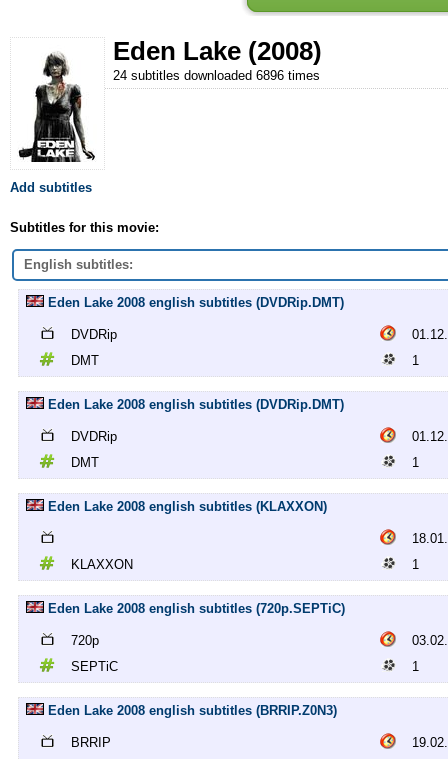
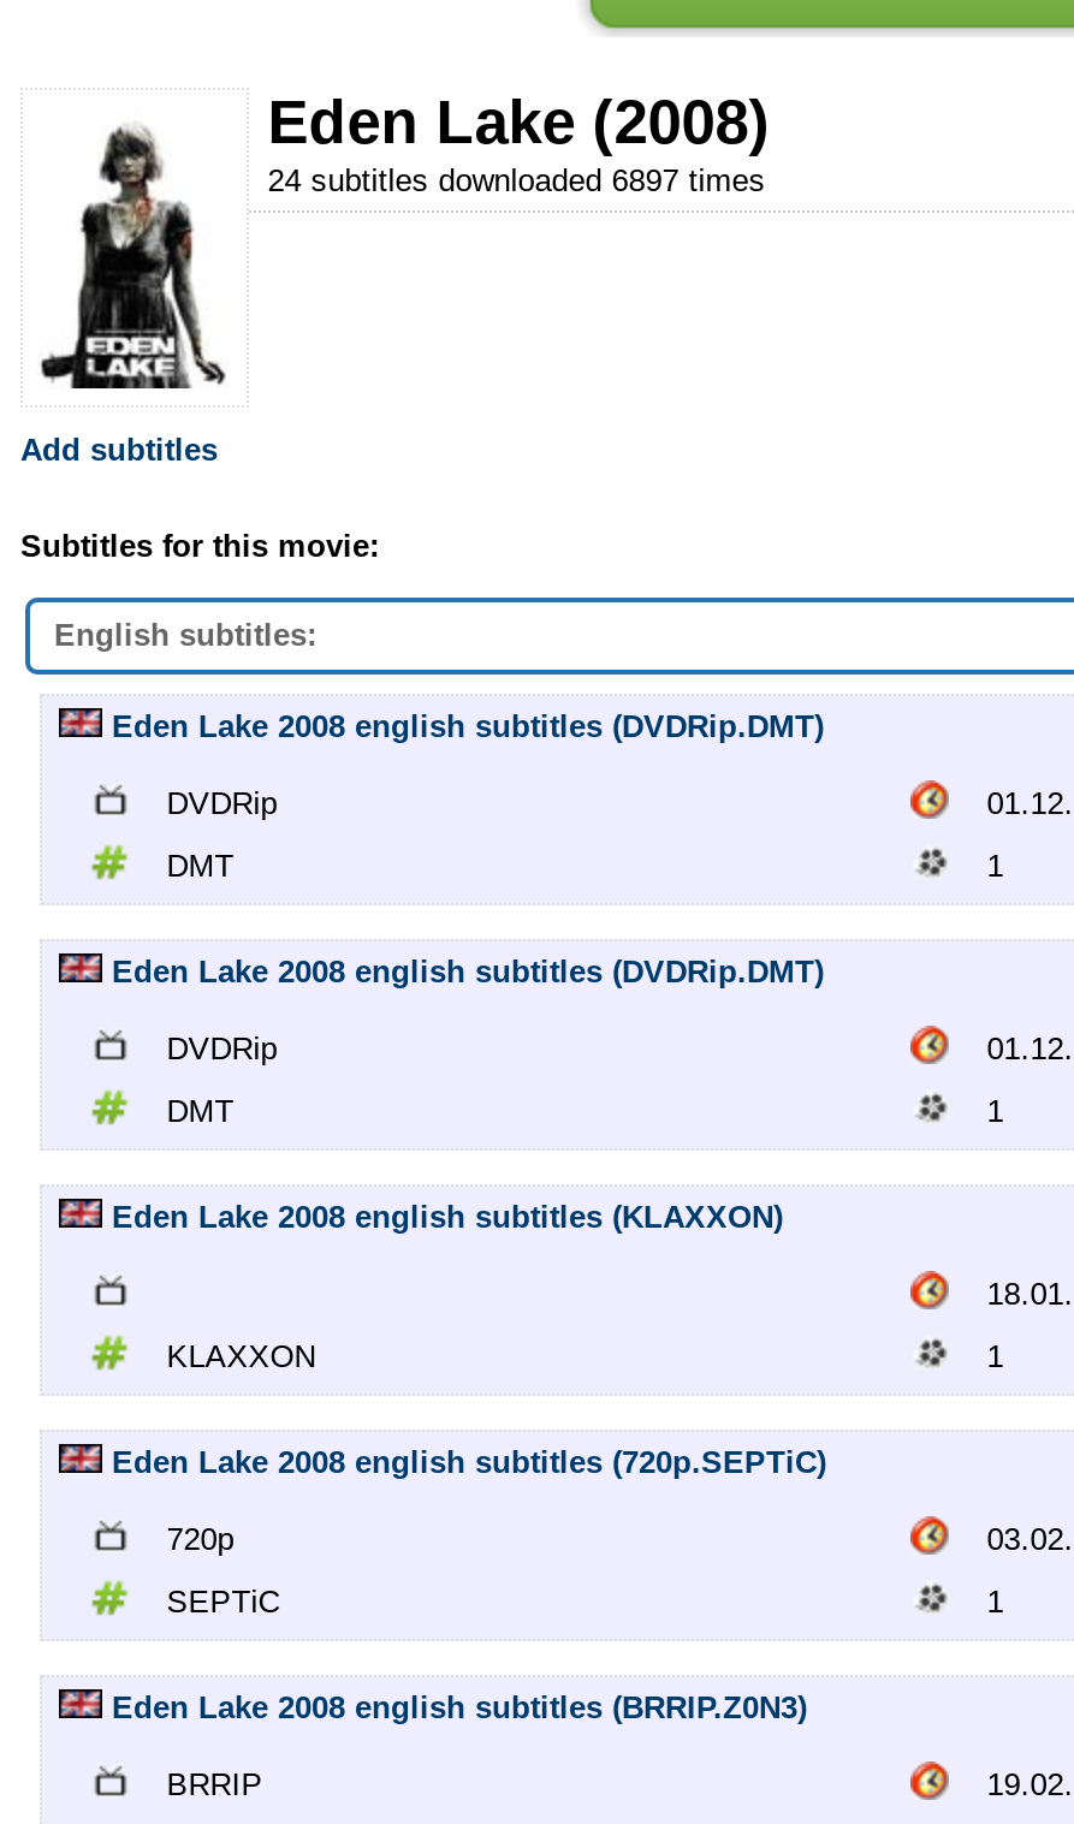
[113,68,320,83] 24 subtitles downloaded 6896 times -> [268,162,766,198] 24 subtitles downloaded 6897 times

